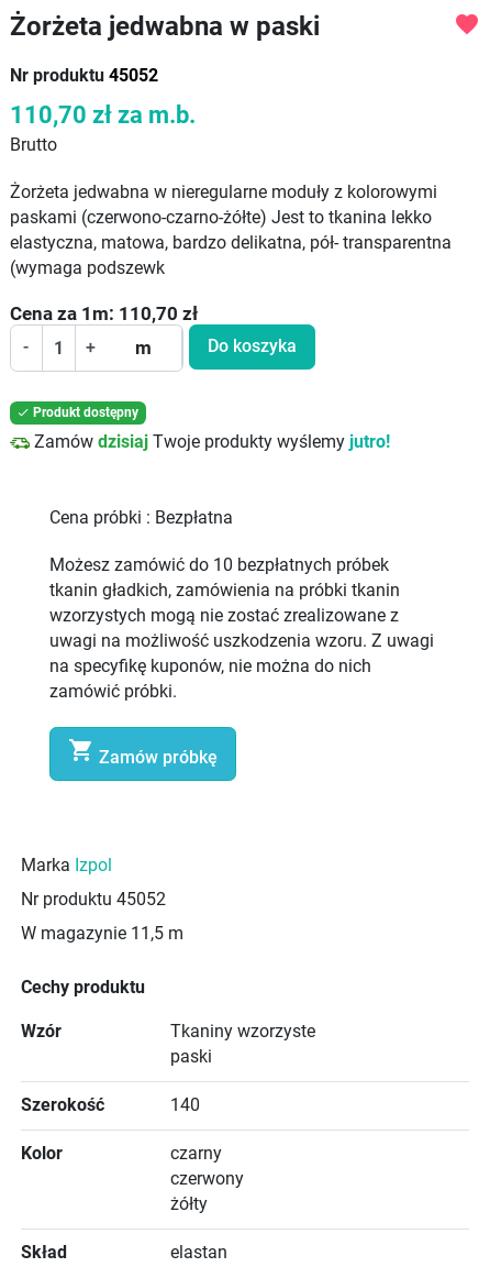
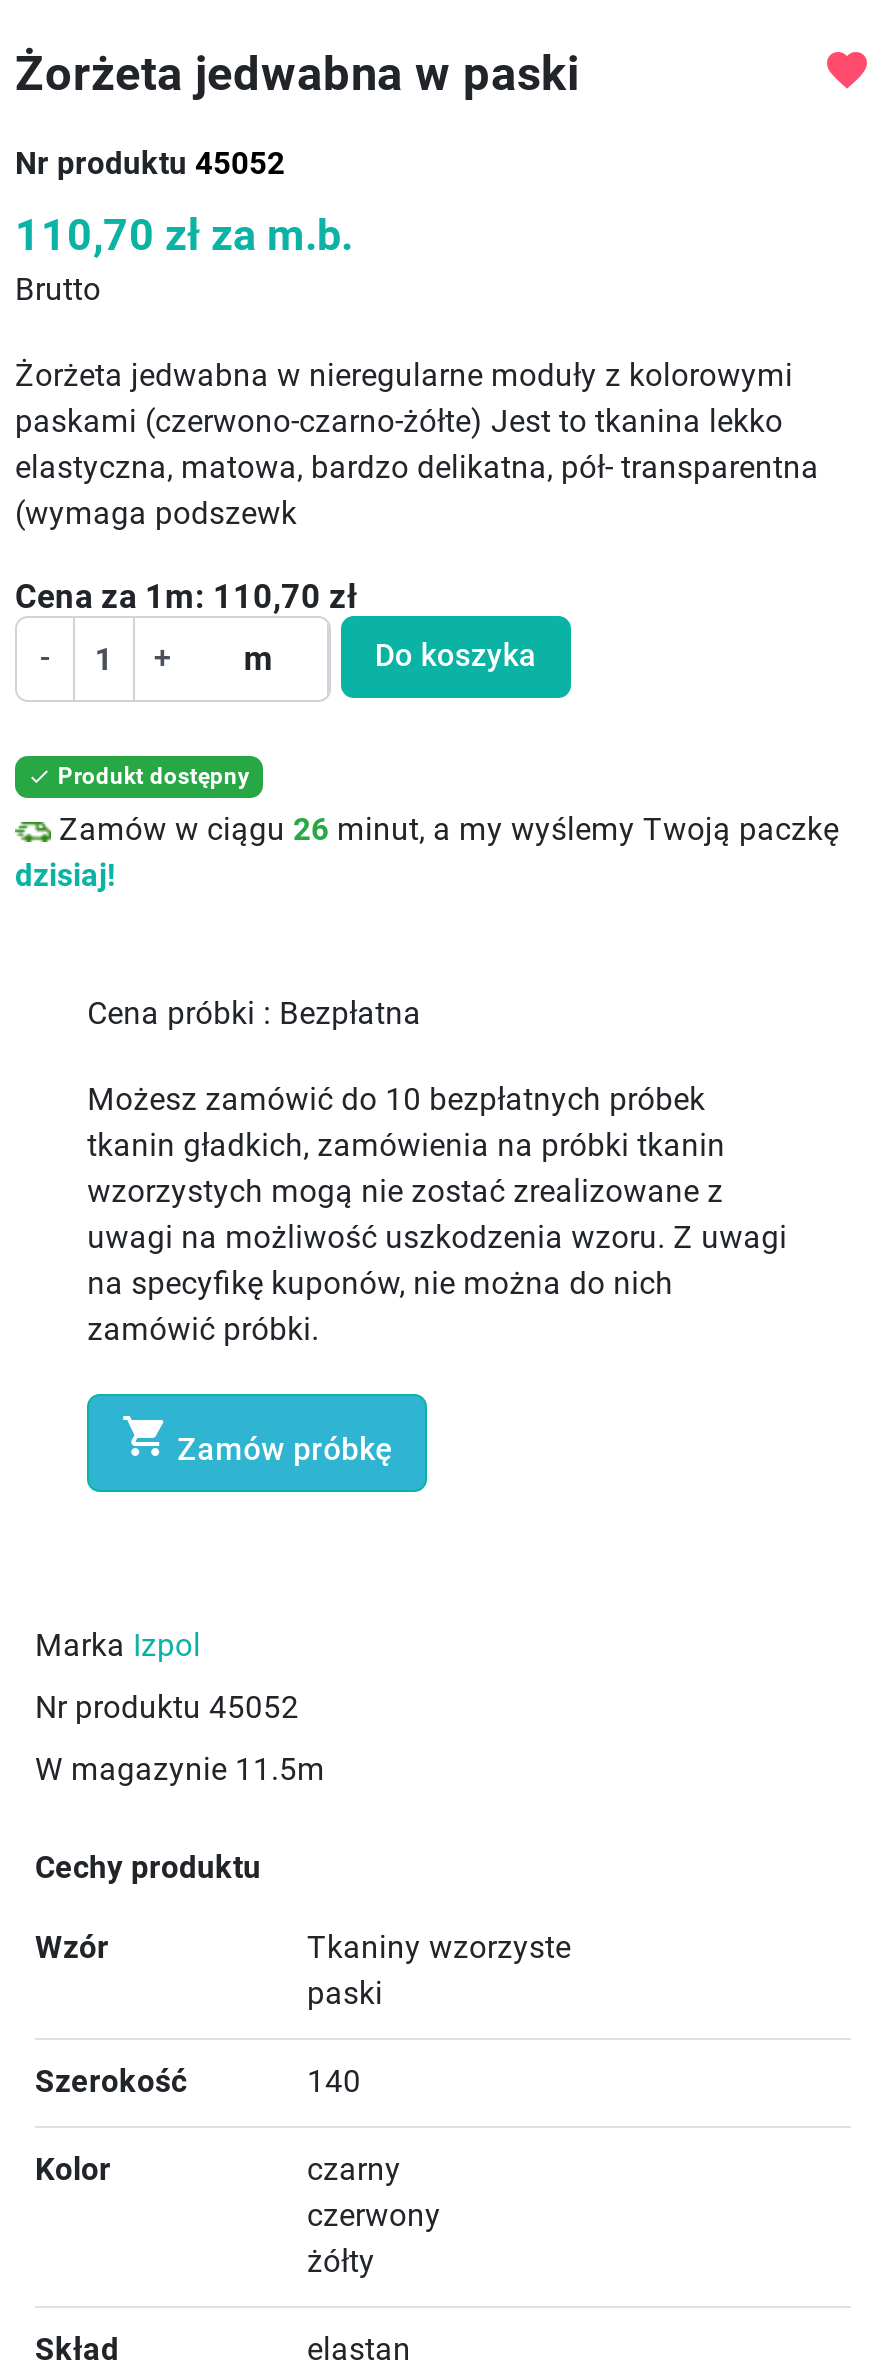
[30,432,390,452] Zamów dzisiaj Twoje produkty wyślemy jutro! -> [15,812,839,894] Zamów w ciągu 26 minut, a my wyślemy Twoją paczkę | dzisiaj!
[21,924,183,944] W magazynie 11,5 m -> [35,1752,325,1788] W magazynie 11.5m

